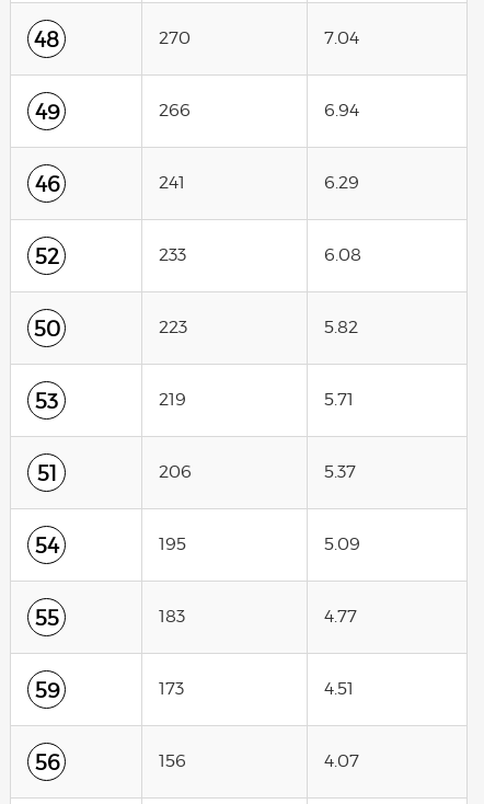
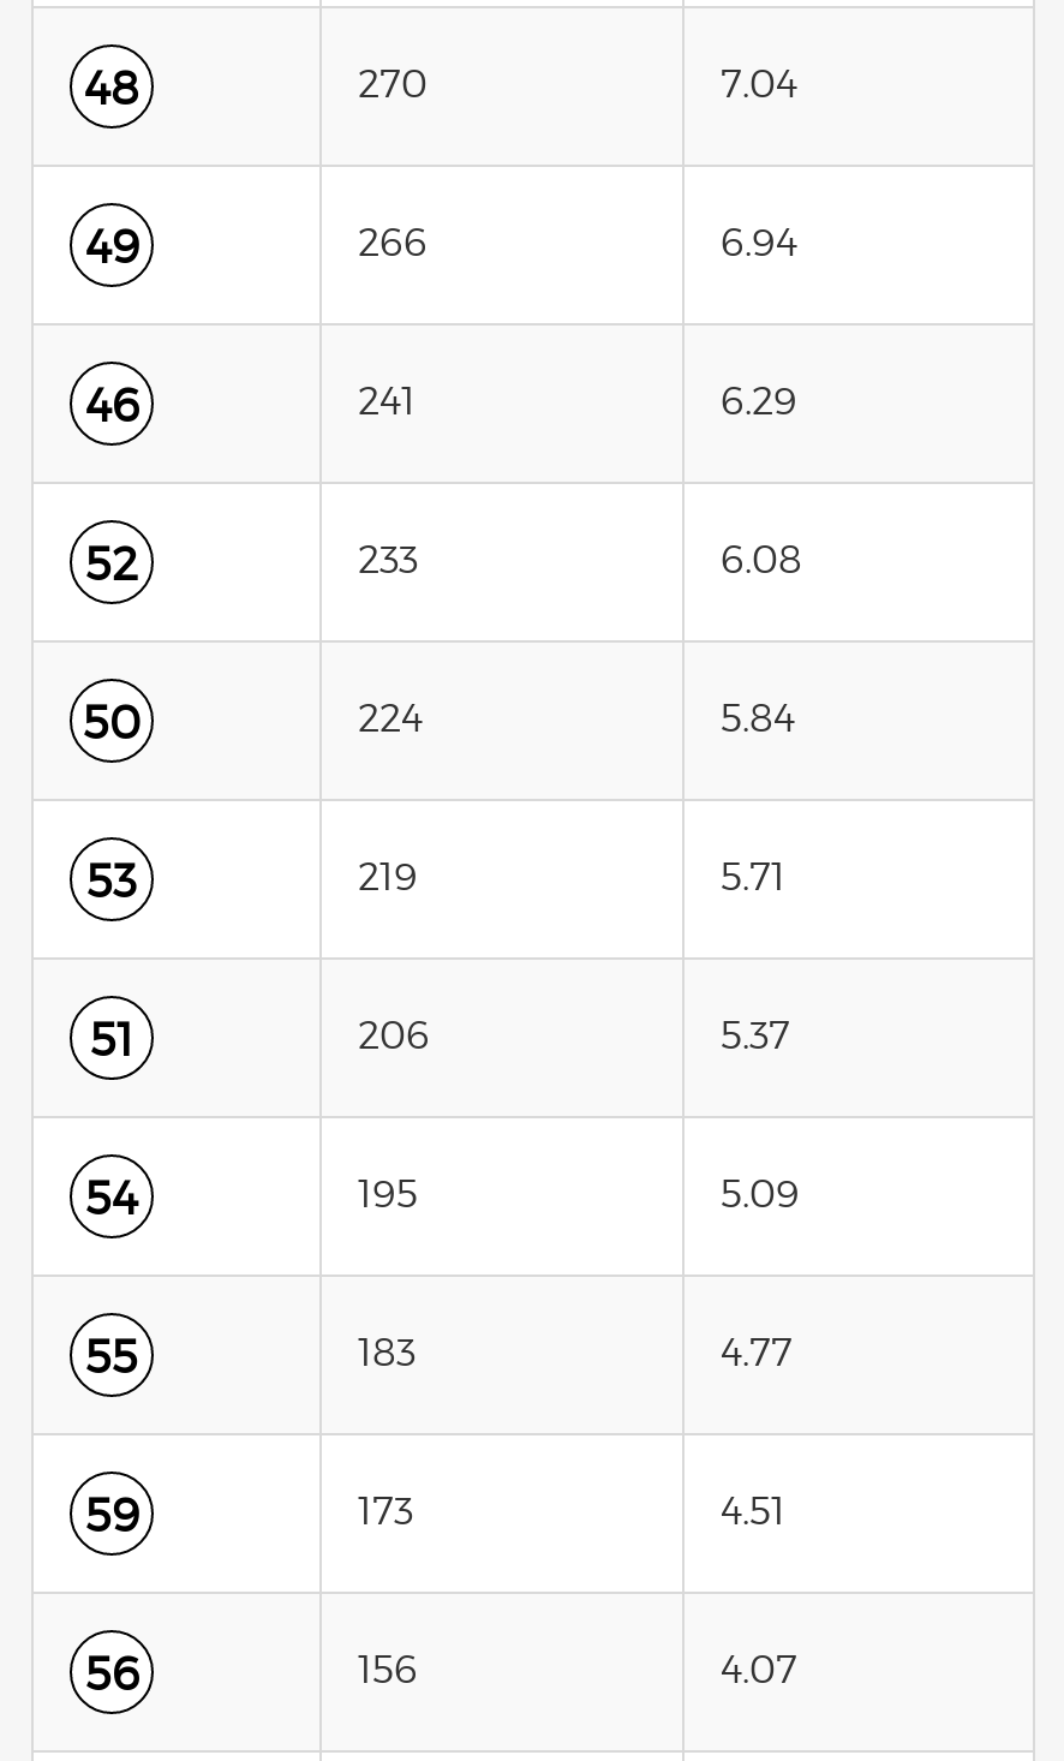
[159,316,187,337] 223 -> [358,694,423,740] 224
[324,316,358,337] 5.82 -> [721,694,795,740] 5.84

